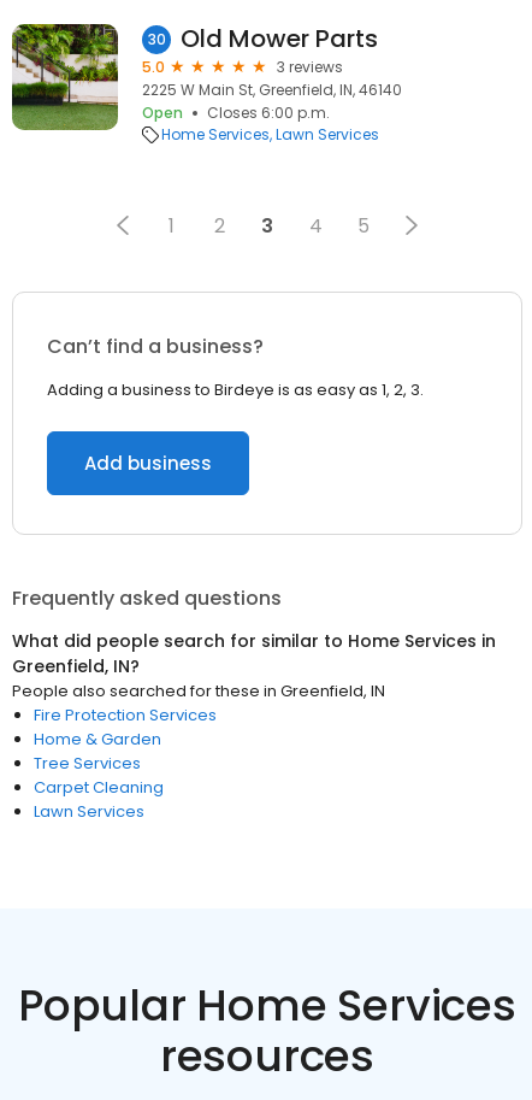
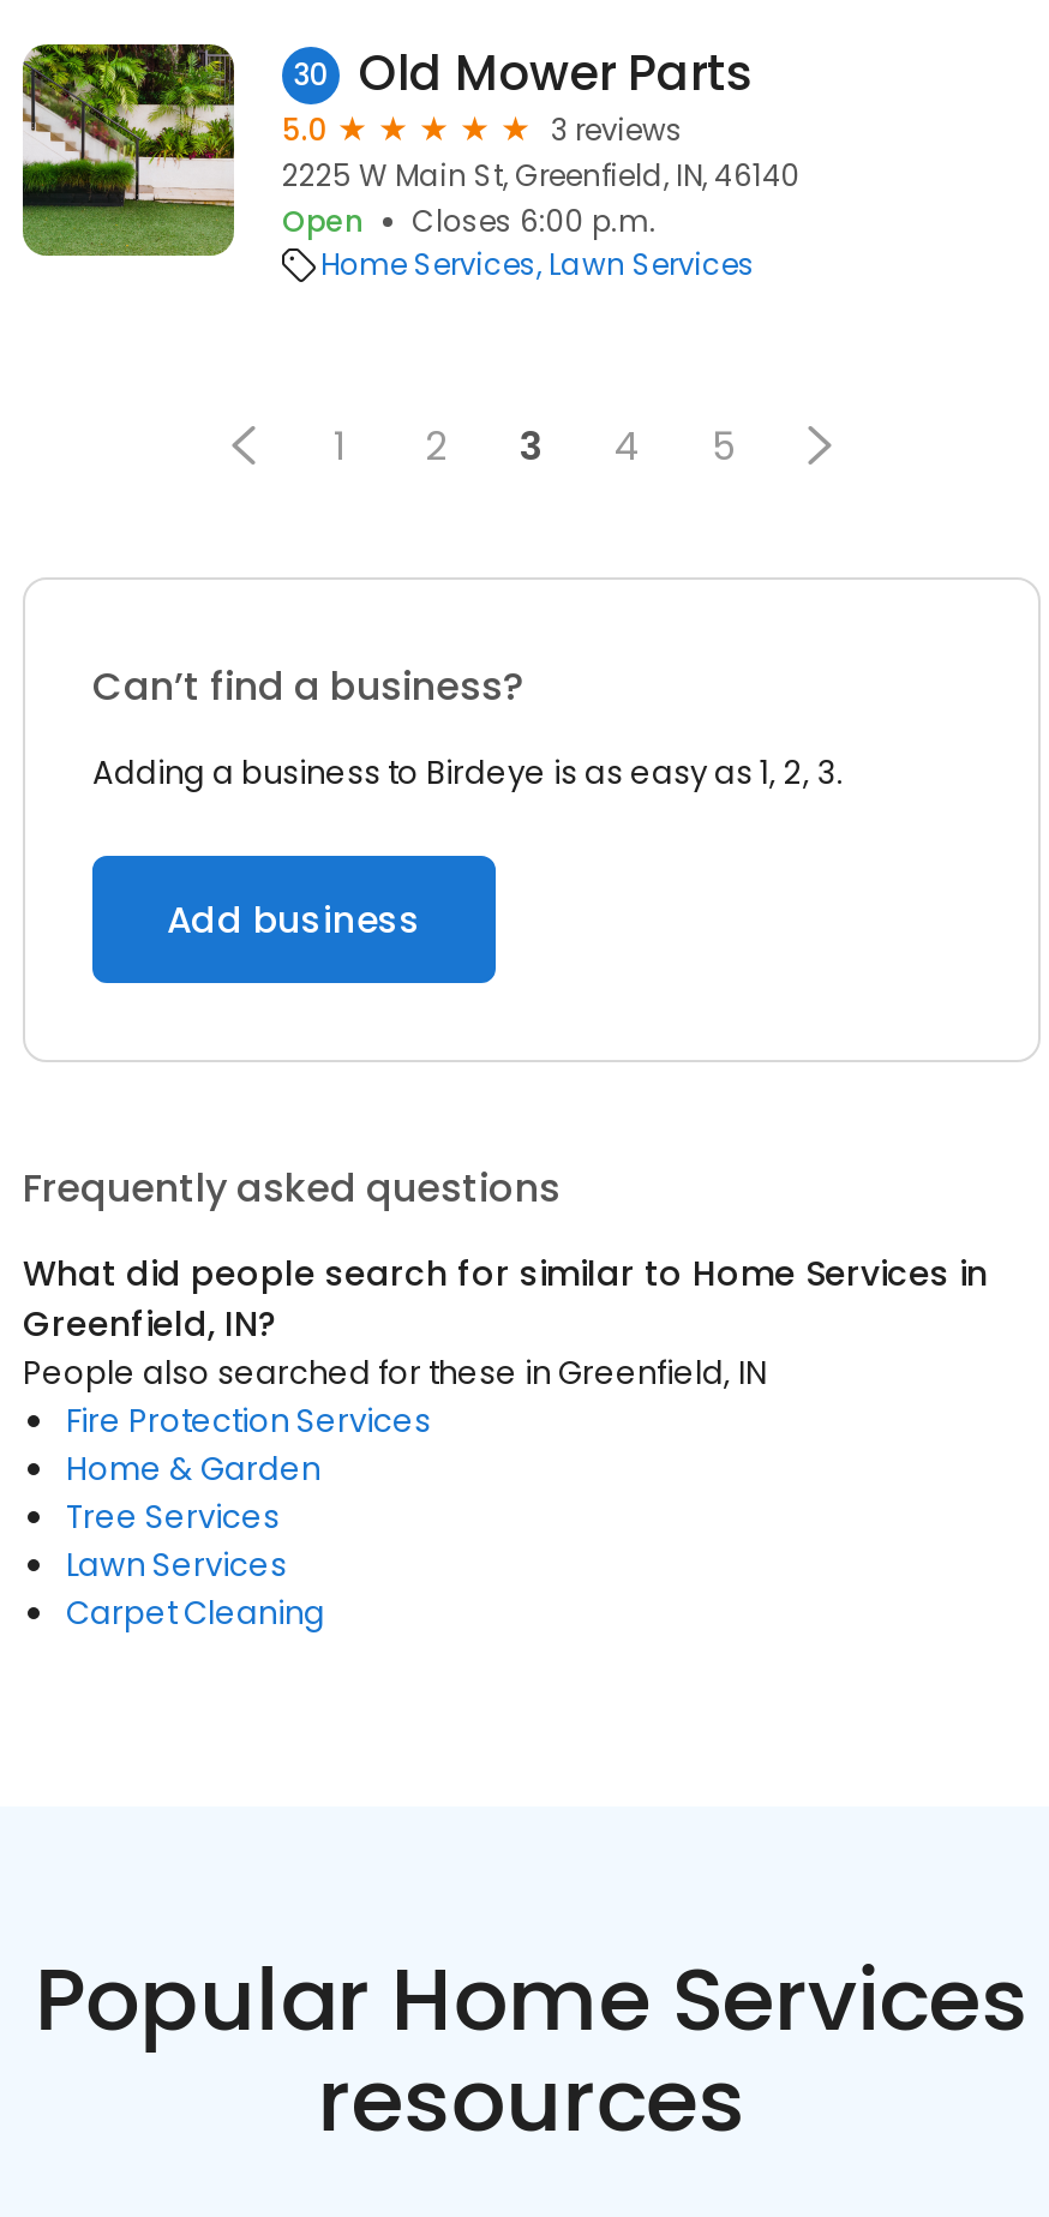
moved [34,776,164,799] -> [66,1590,325,1636]: Carpet Cleaning
moved [34,800,144,823] -> [66,1542,287,1588]: Lawn Services

